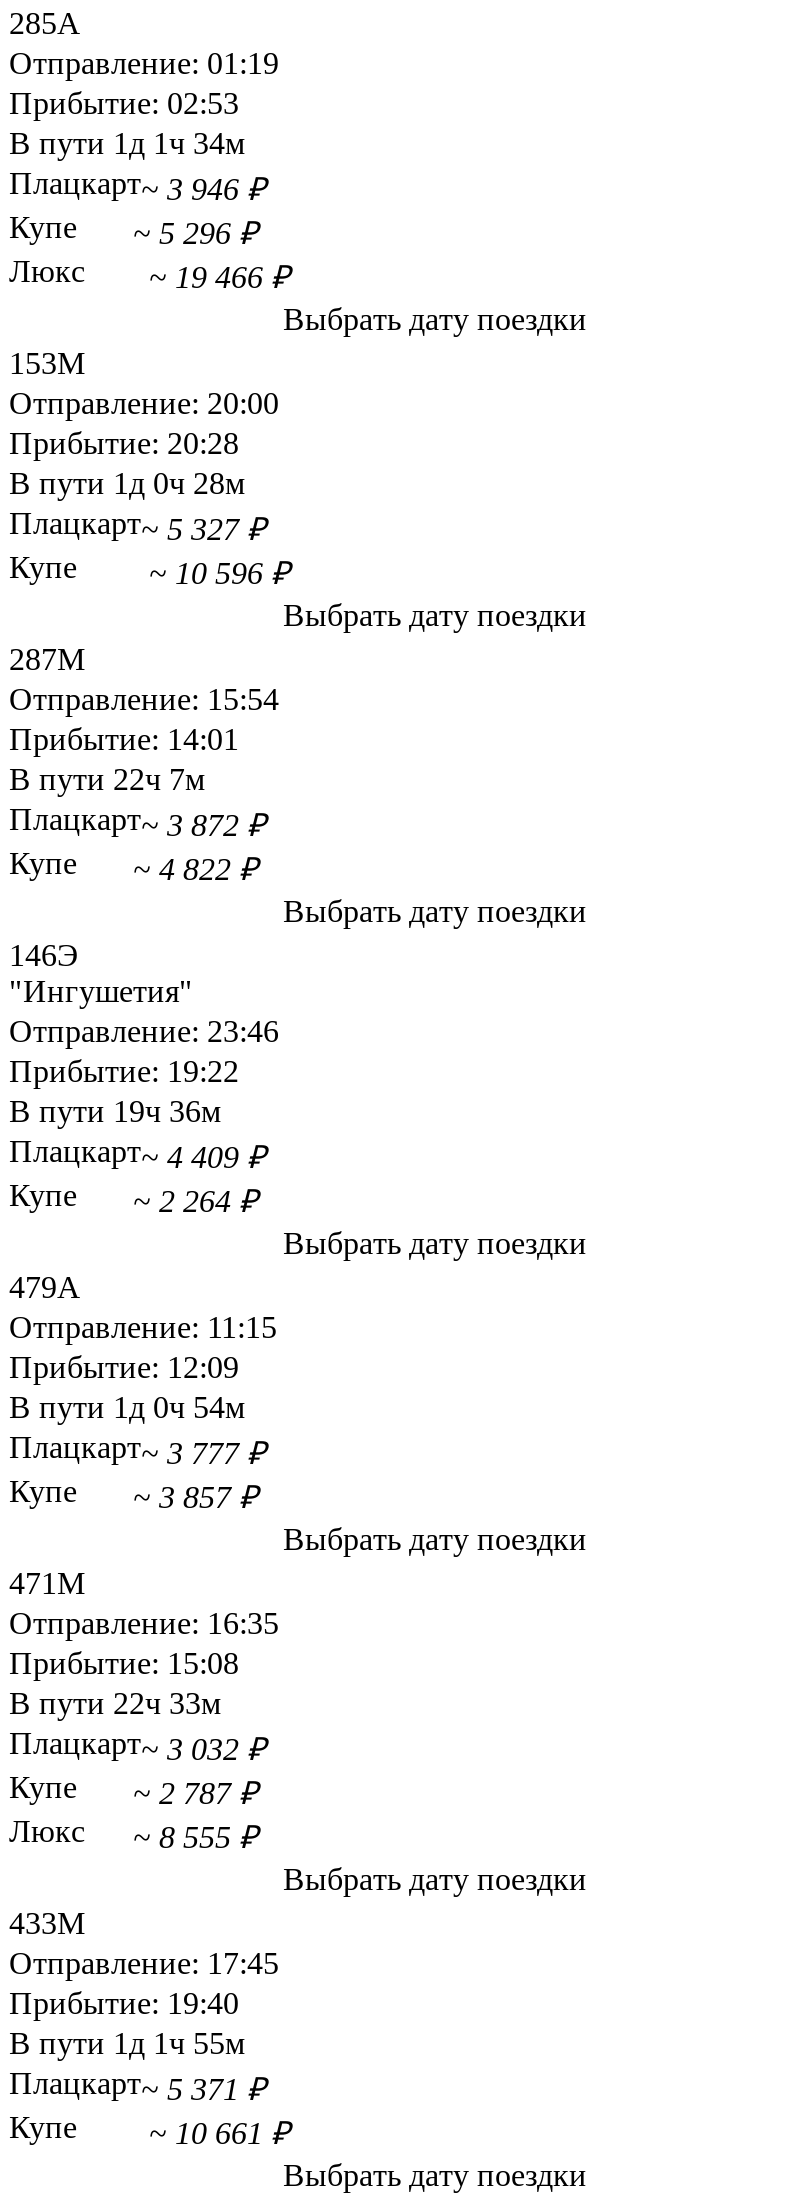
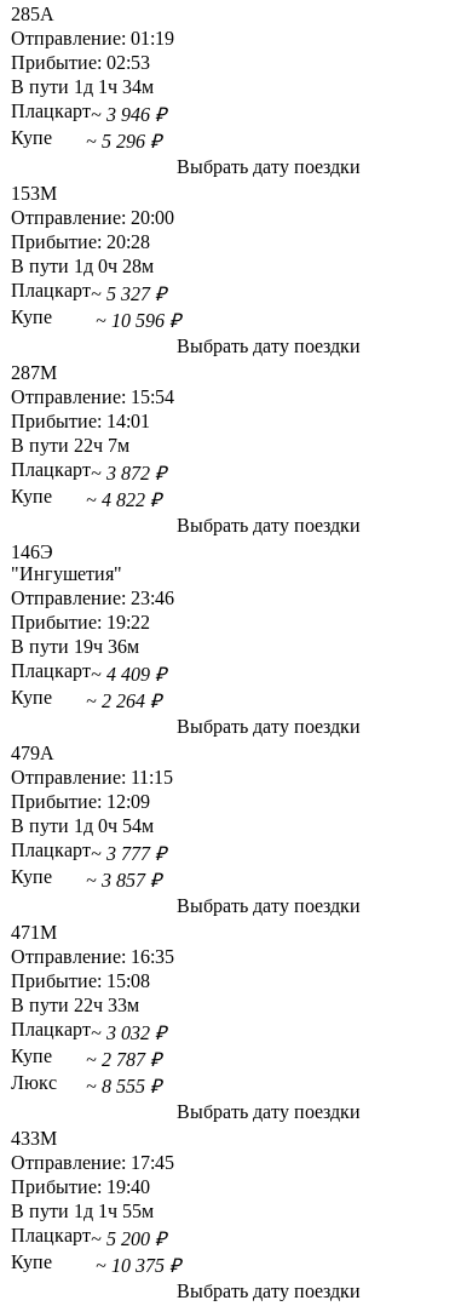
[9,255,289,295] Люкс | ~ 19 466 ₽ -> none
[9,2067,265,2107] Плацкарт~ 5 371 ₽ -> [11,1225,166,1249] Плацкарт~ 5 200 ₽
[149,2117,289,2151] ~ 10 661 ₽ -> [96,1255,180,1276] ~ 10 375 ₽

